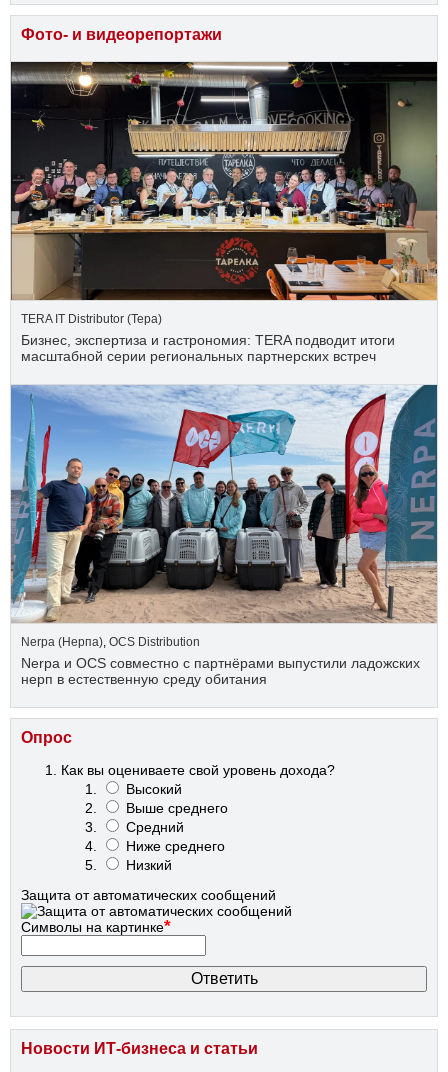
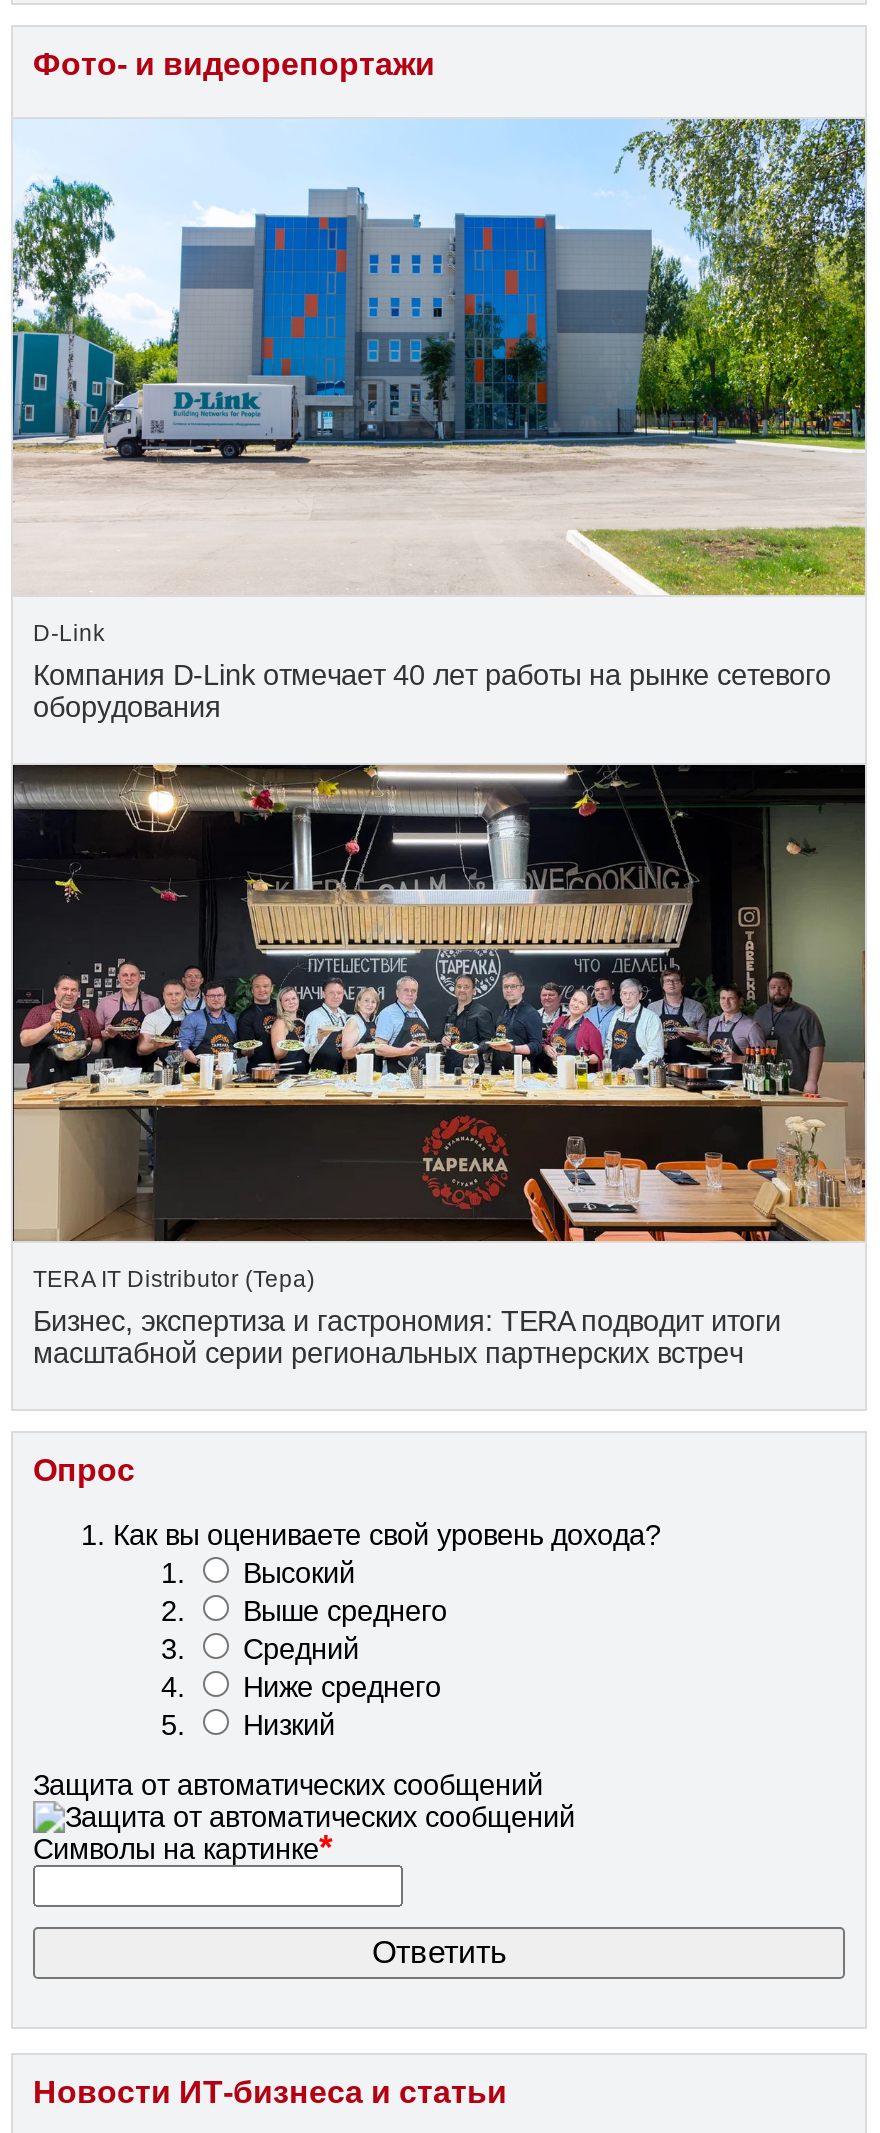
none -> [11,117,867,723] [image] | D-Link | Компания D-Link отмечает 40 лет работы на рынке сетевого | оборудования
moved [9,61,439,364] -> [9,763,869,1369]: [image] | TERA IT Distributor (Тера) | Бизнес, экспертиза и гастрономия: TERA подводит итоги | масштабной серии региональных партнерских встреч
[10,384,438,687] [image] | Nerpa (Нерпа), OCS Distribution | Nerpa и OCS совместно с партнёрами выпустили ладожских | нерп в естественную среду обитания -> none

